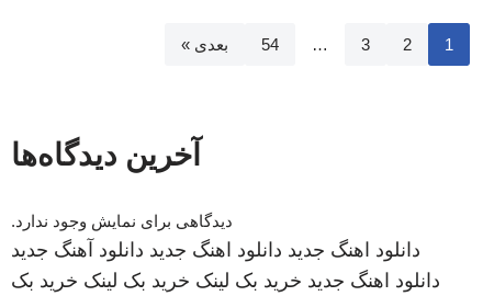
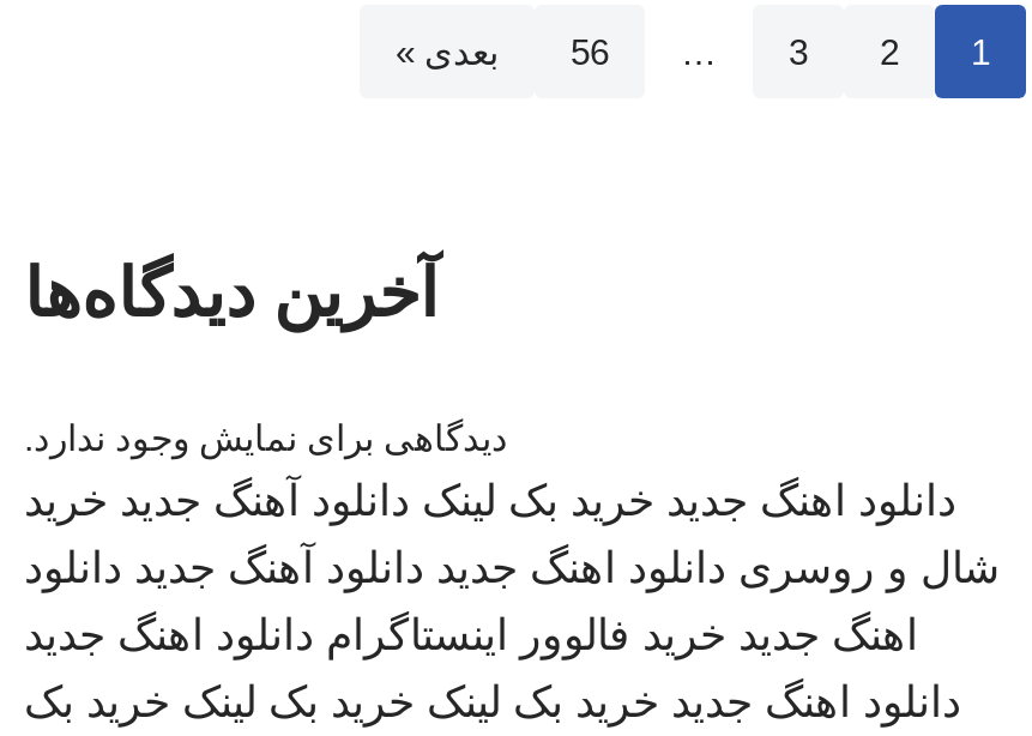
[261,35,279,54] 54 -> [571,32,609,72] 56
[11,239,420,261] دانلود اهنگ جدید دانلود اهنگ جدید دانلود آهنگ جدید -> [24,478,1000,660] دانلود اهنگ جدید خرید بک لینک دانلود آهنگ جدید خرید | شال و روسری دانلود اهنگ جدید دانلود آهنگ جدید دانلود | اهنگ جدید خرید فالوور اینستاگرام دانلود اهنگ جدید

